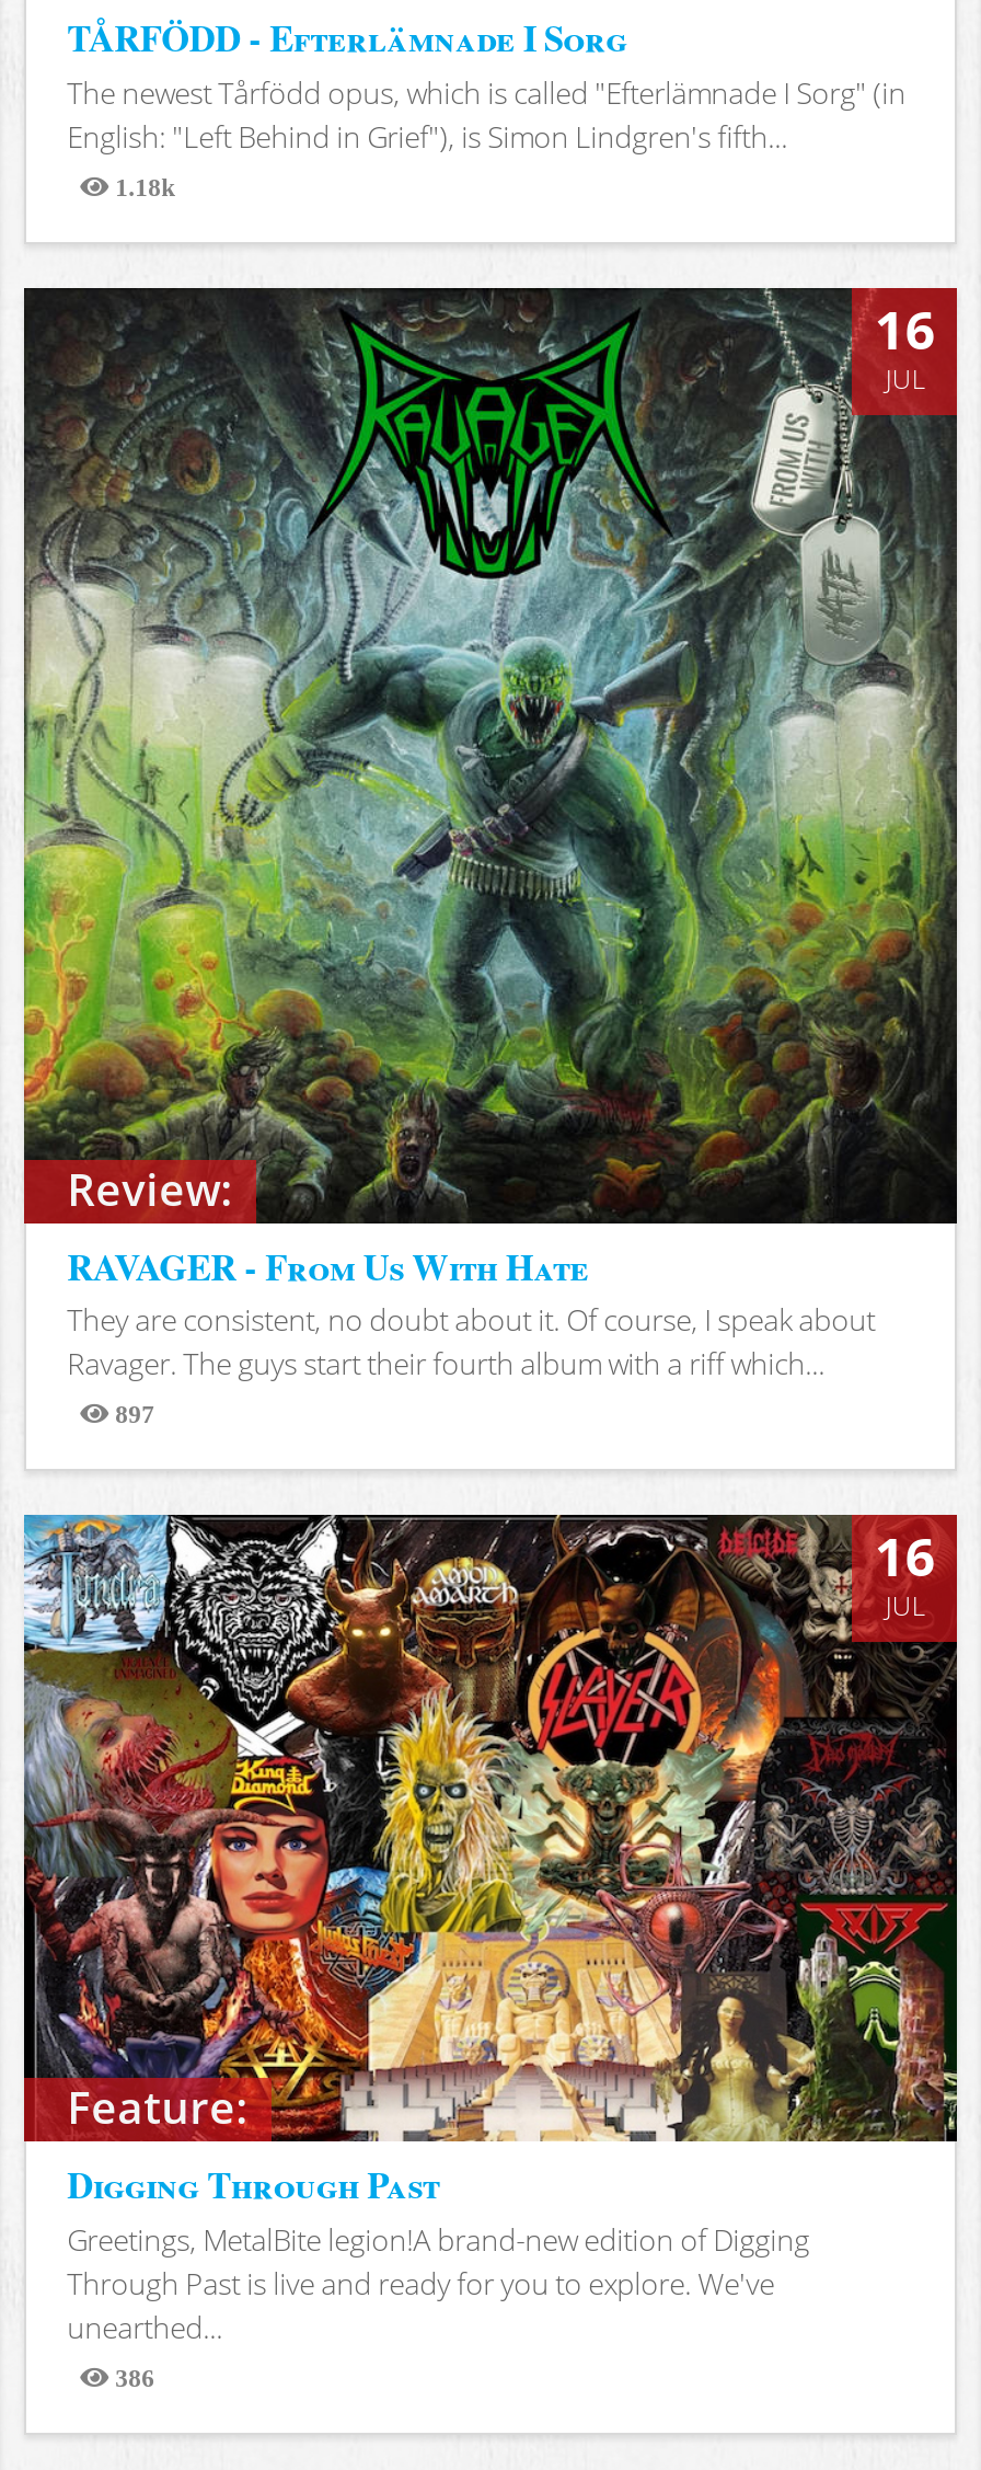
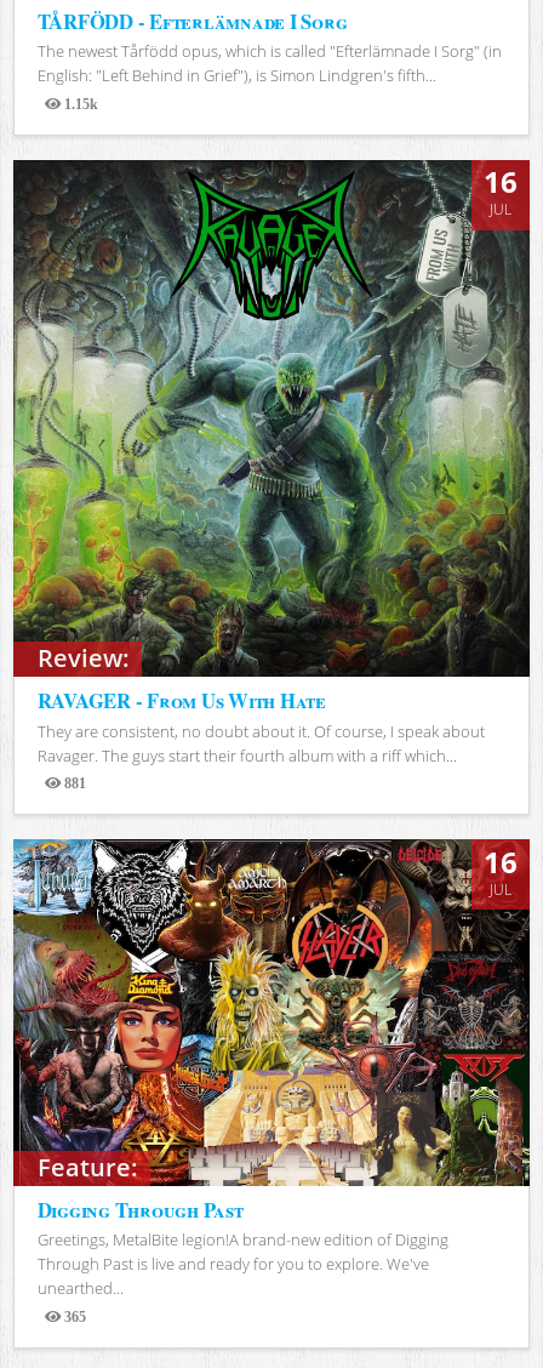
[109,174,177,198] 1.18k -> [60,97,98,110] 1.15k
[109,1401,155,1425] 897 -> [60,776,86,789] 881
[109,2364,155,2389] 386 -> [60,1310,86,1323] 365

